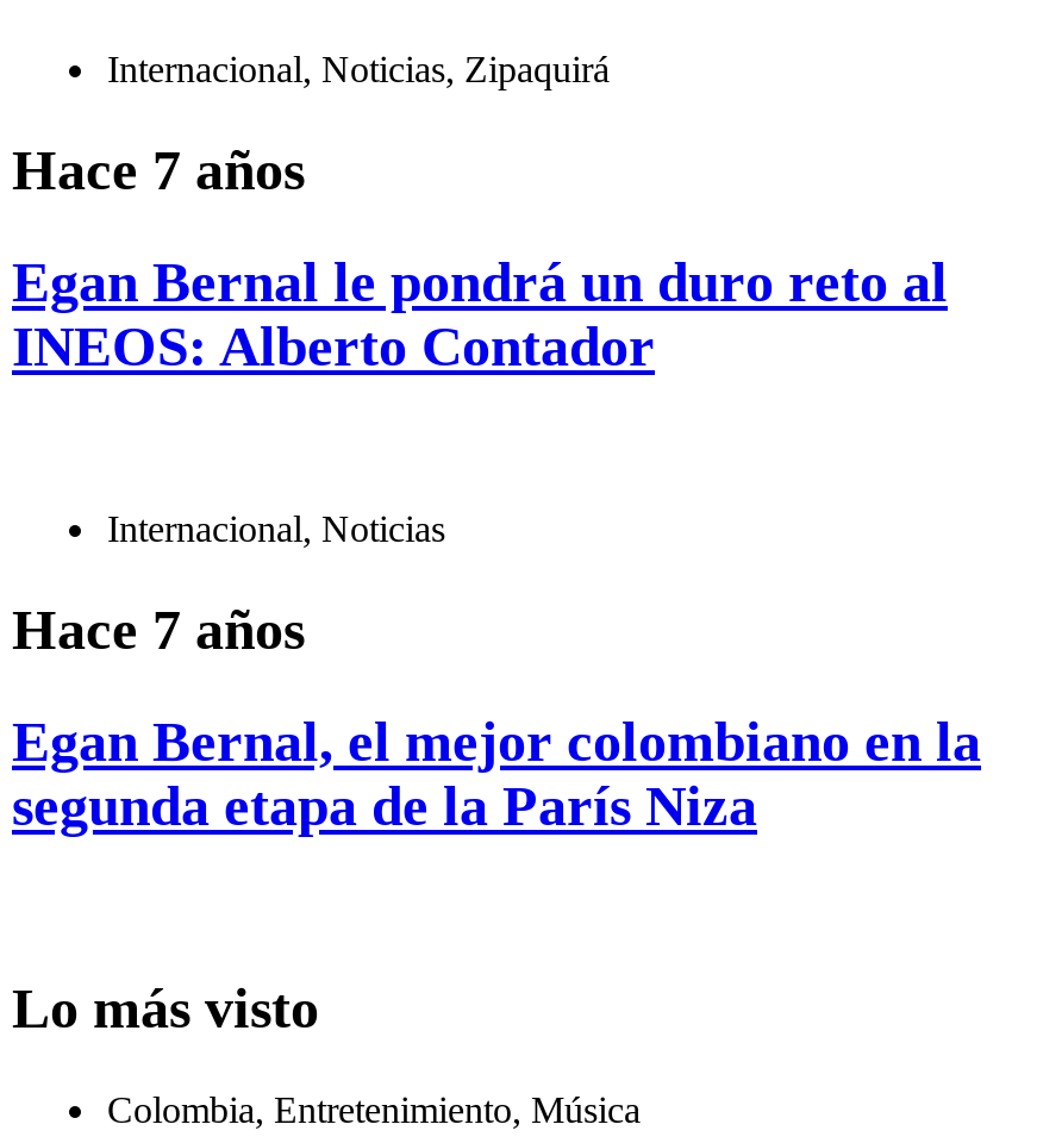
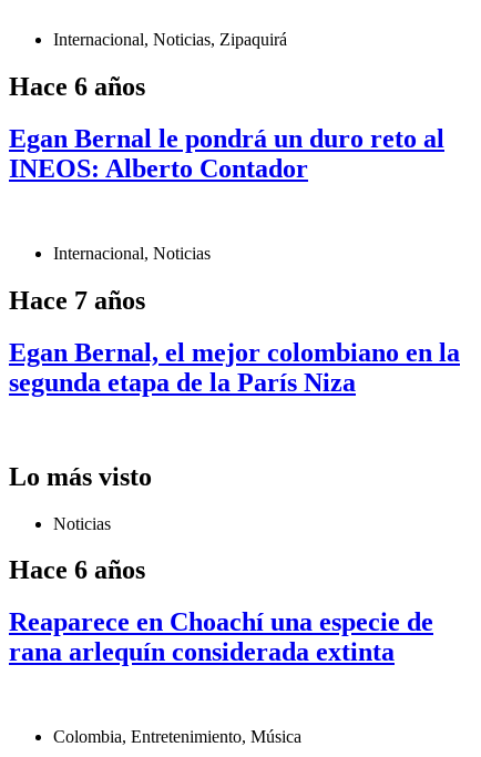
[12,140,305,202] Hace 7 años -> [9,72,145,101] Hace 6 años
none -> [9,514,433,666] Noticias | Hace 6 años | Reaparece en Choachí una especie de | rana arlequín considerada extinta

